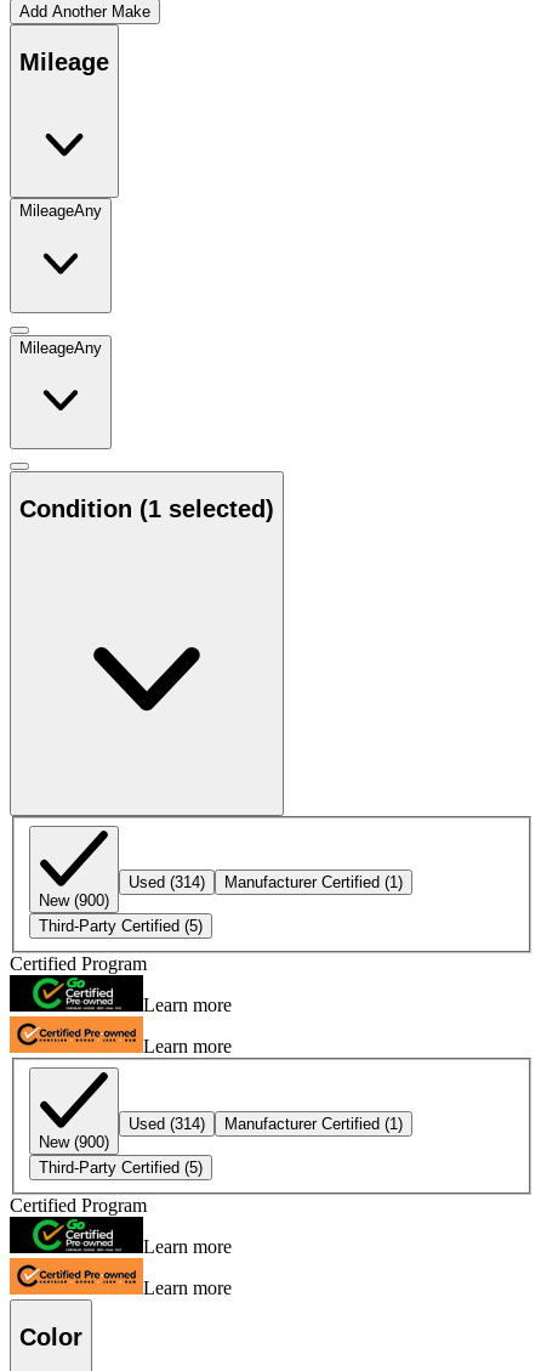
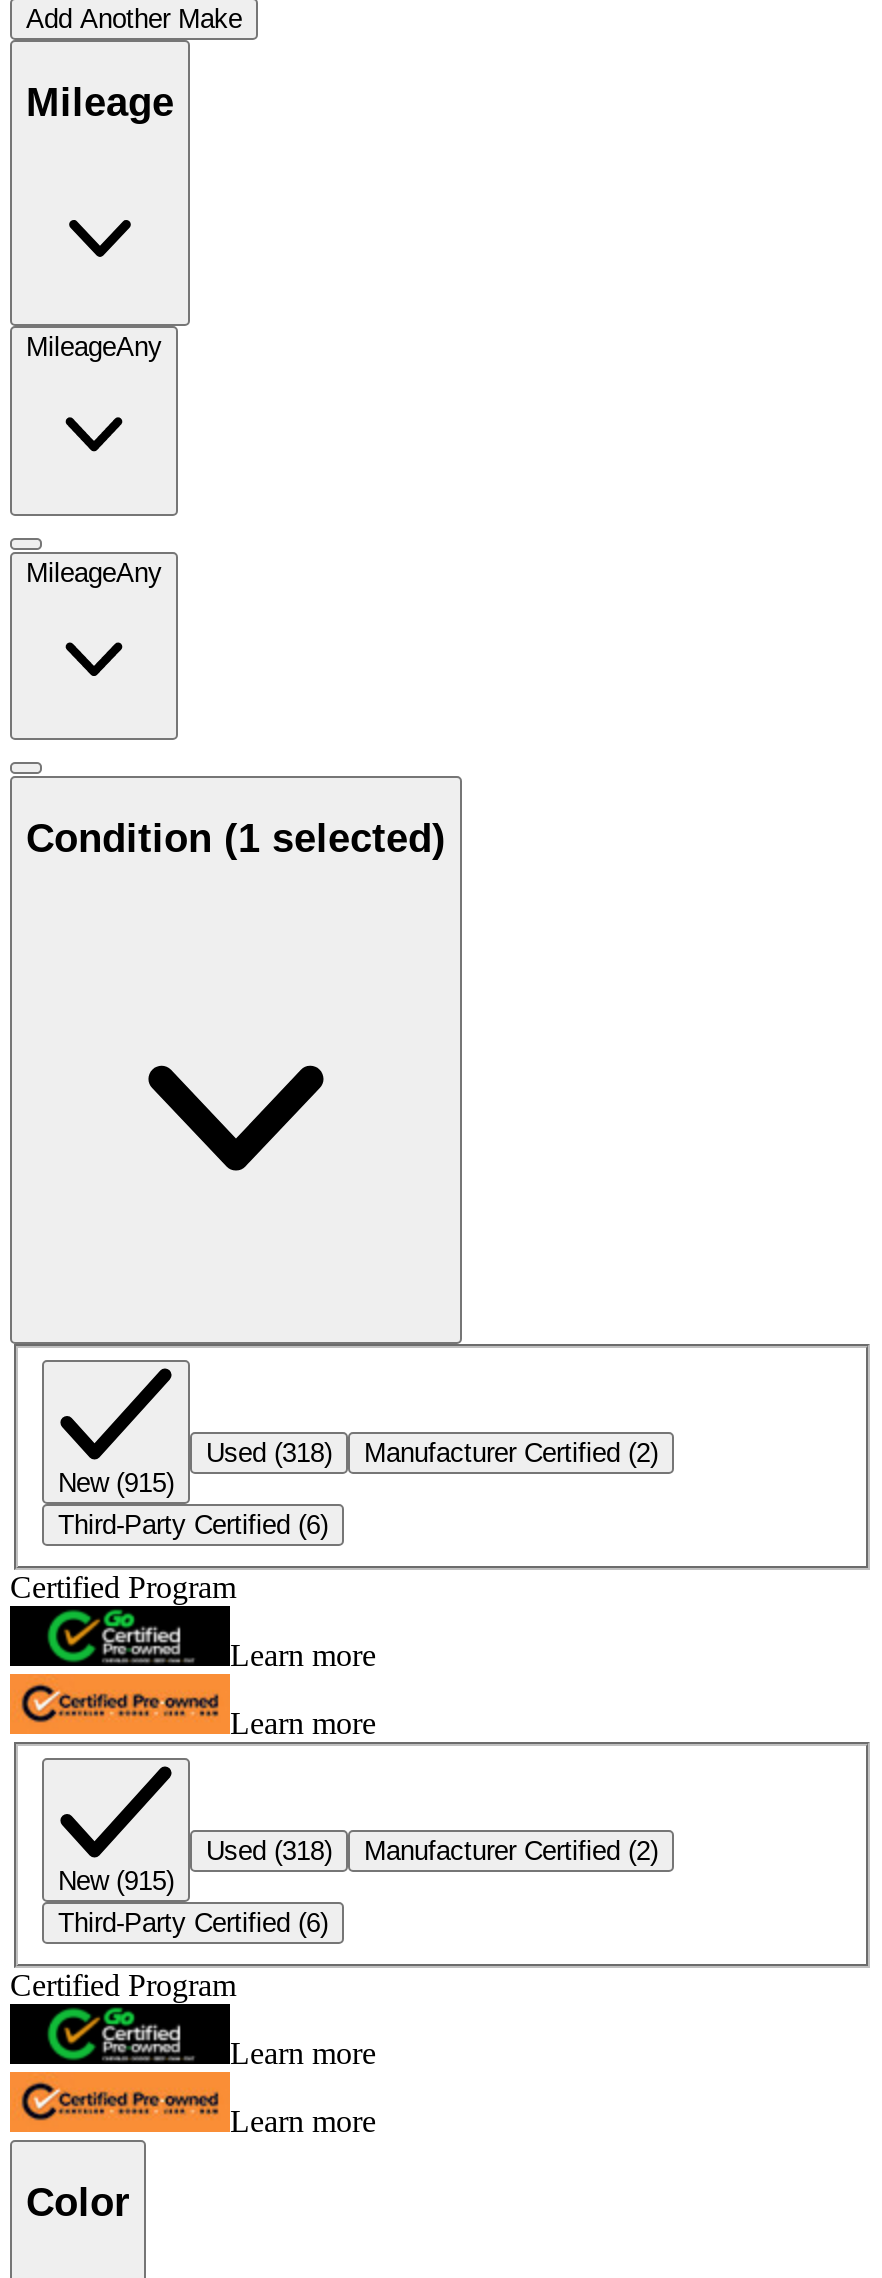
[129,873,205,892] Used (314) -> [206,1438,332,1468] Used (318)
[224,873,403,892] Manufacturer Certified (1) -> [364,1438,658,1468] Manufacturer Certified (2)
[39,892,109,910] New (900) -> [58,1468,174,1498] New (915)
[39,917,203,935] Third-Party Certified (5) -> [58,1510,328,1540] Third-Party Certified (6)
[129,1115,205,1133] Used (314) -> [206,1836,332,1866] Used (318)
[224,1115,403,1133] Manufacturer Certified (1) -> [364,1836,658,1866] Manufacturer Certified (2)
[39,1133,109,1151] New (900) -> [58,1866,174,1896] New (915)
[39,1159,203,1177] Third-Party Certified (5) -> [58,1908,328,1938] Third-Party Certified (6)

